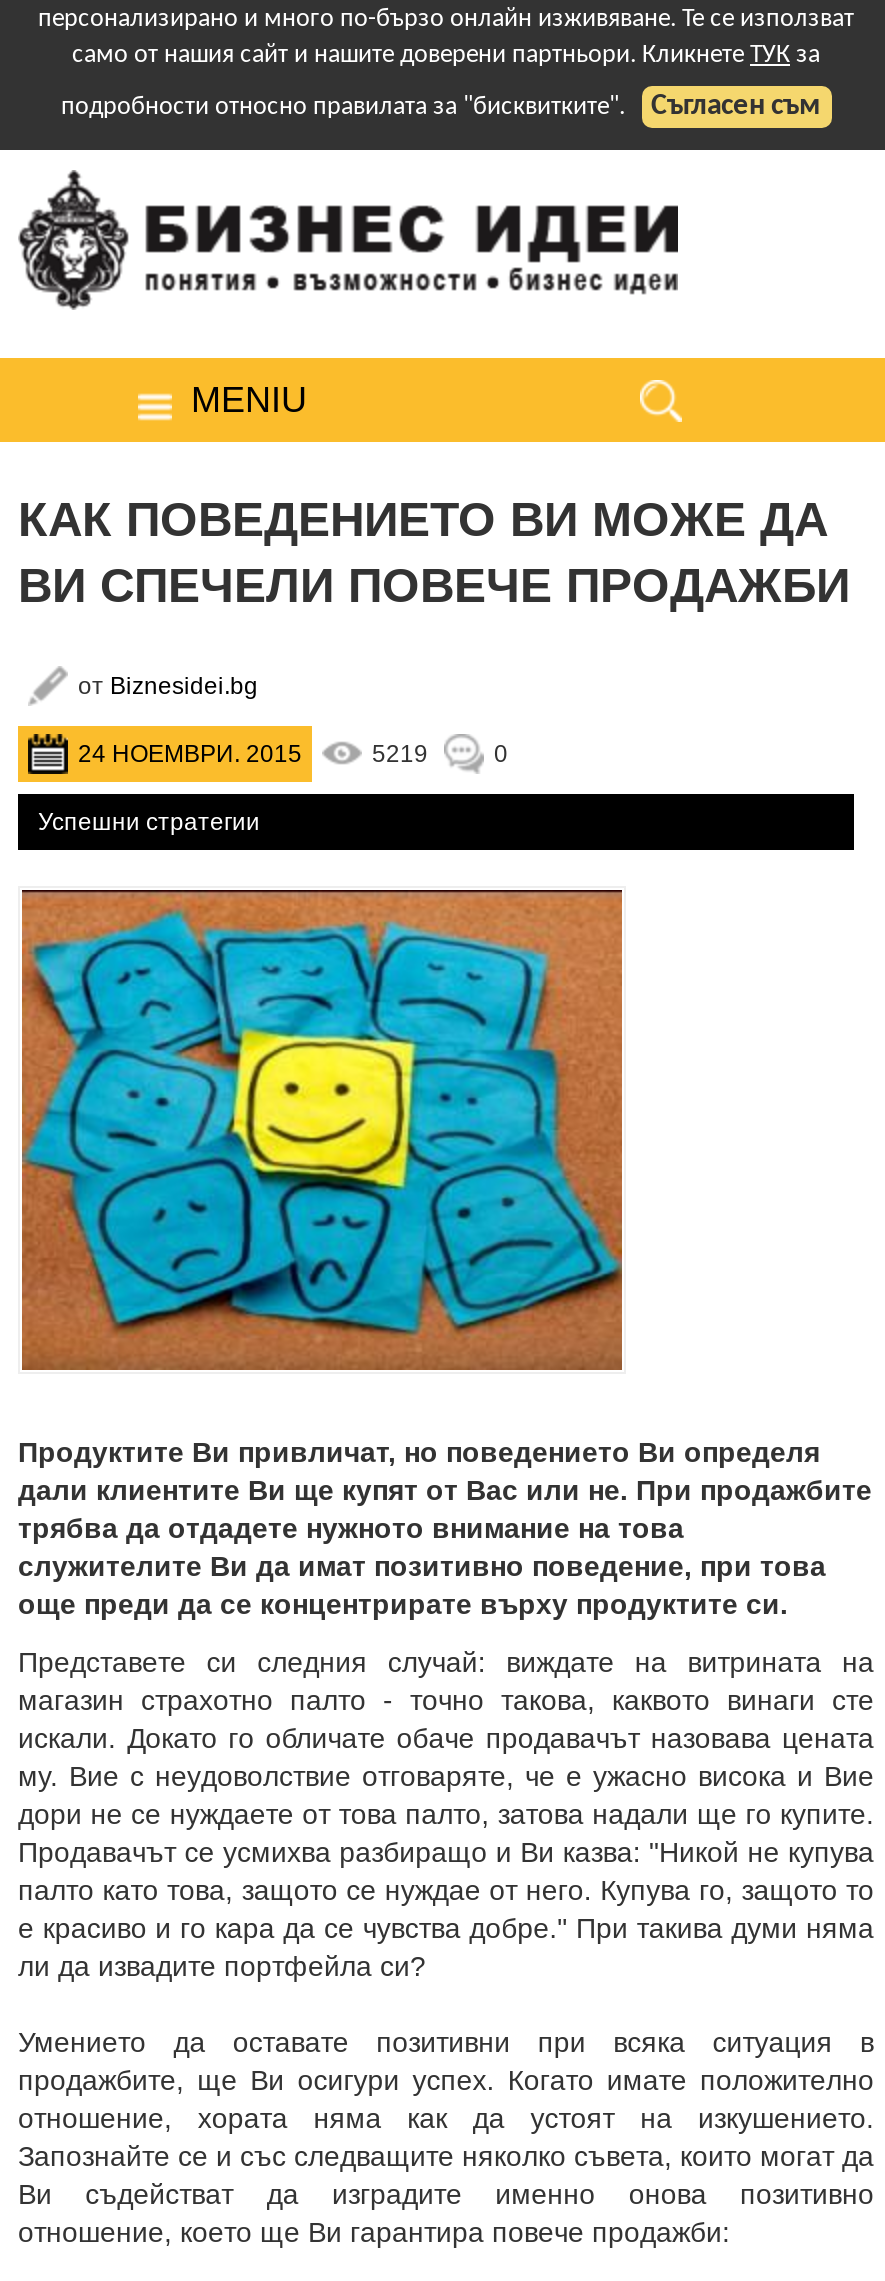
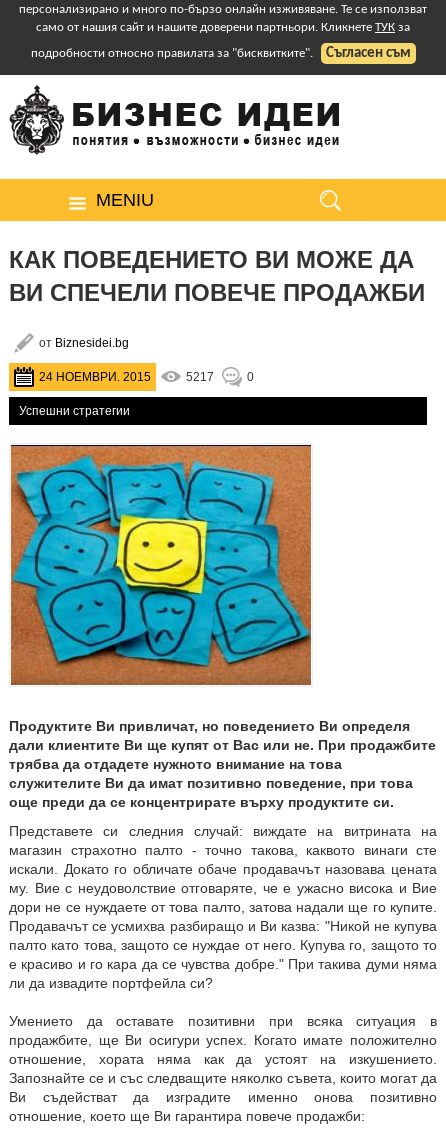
[372,740,428,768] 5219 -> [186,370,214,384] 5217

